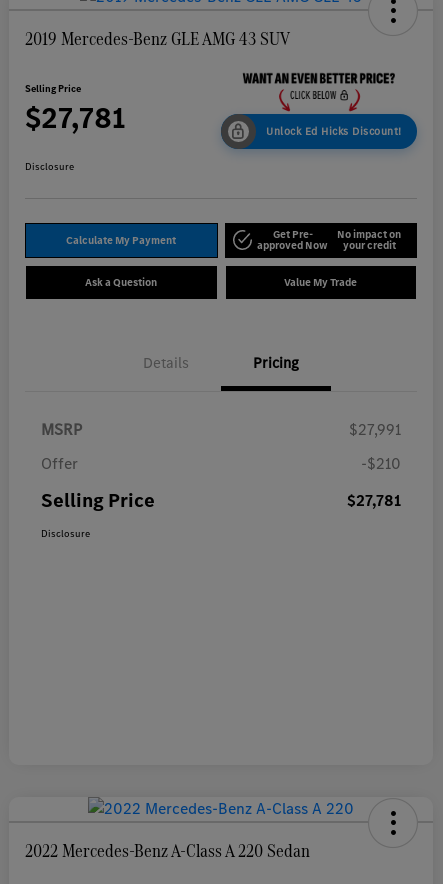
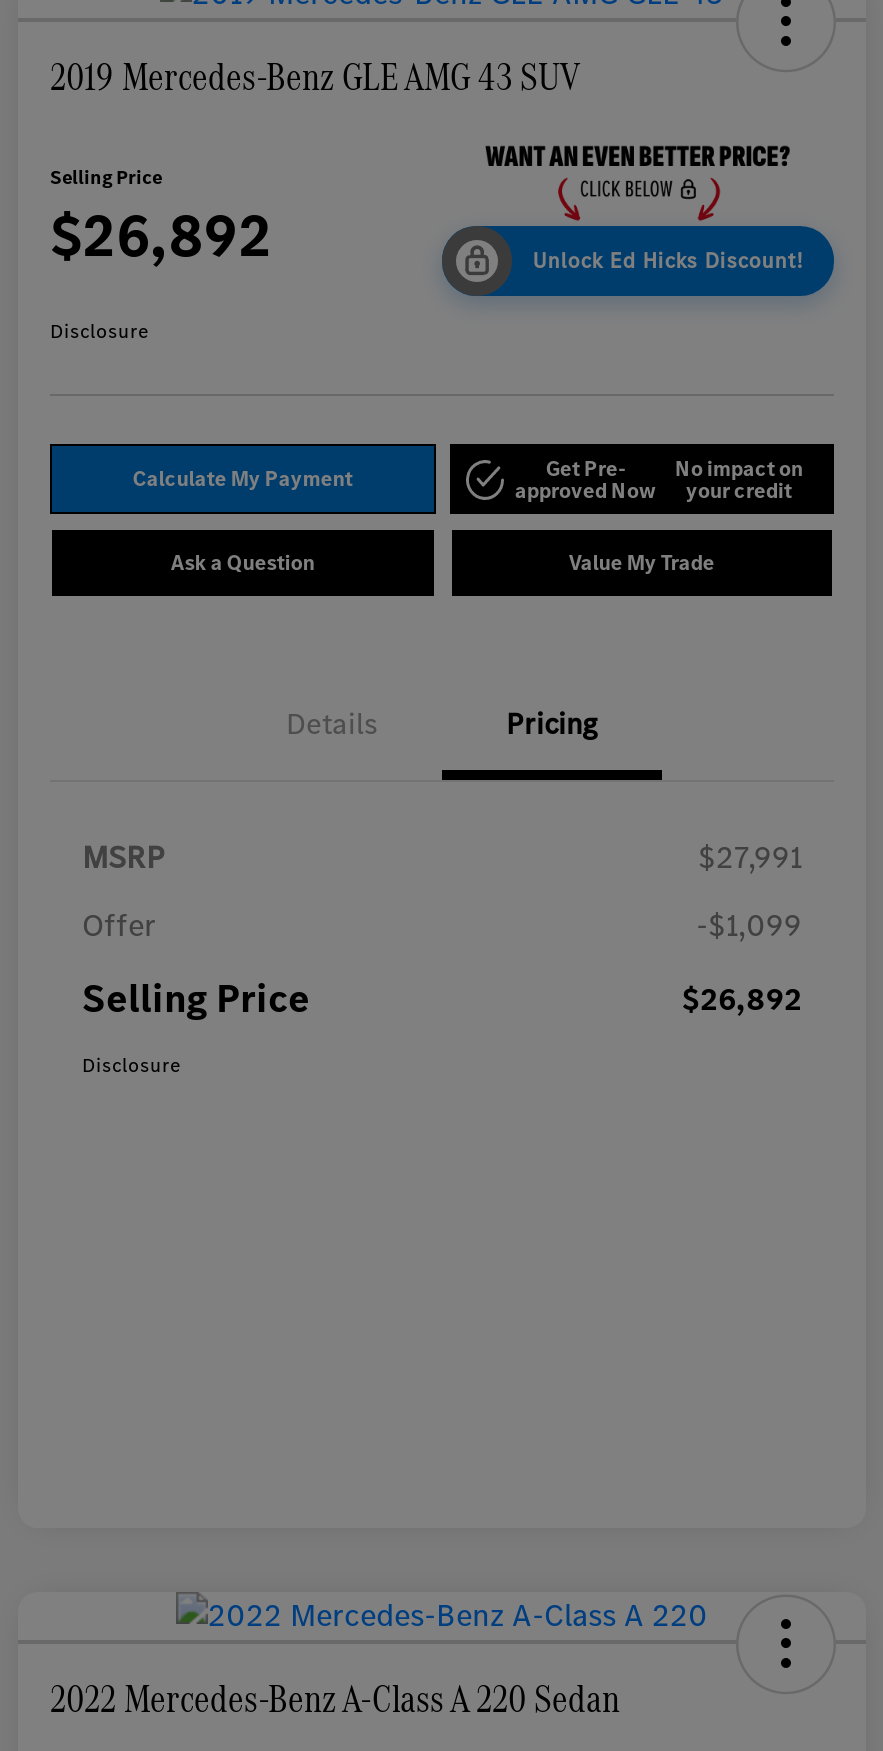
[25,98,125,138] $27,781 -> [50,196,272,276] $26,892
[361,453,401,474] -$210 -> [696,905,802,947] -$1,099
[347,490,401,511] $27,781 -> [682,979,802,1021] $26,892

